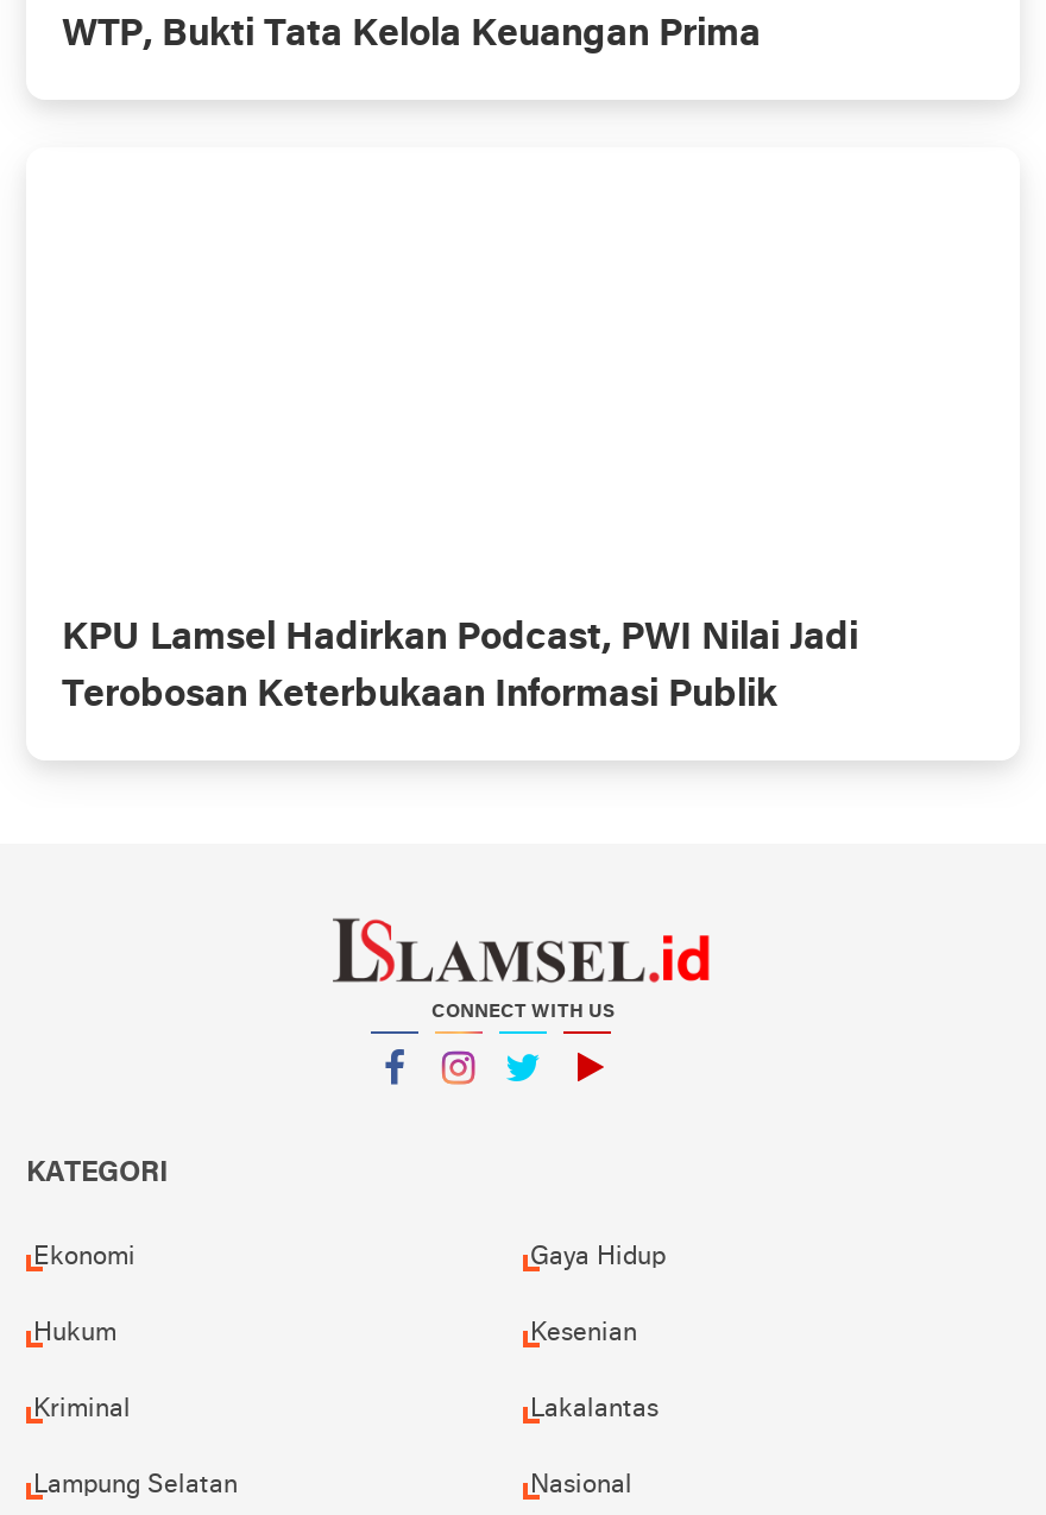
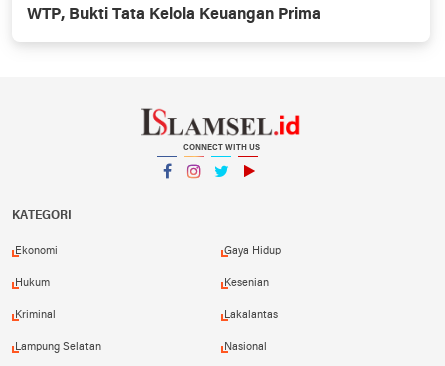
[62,620,858,715] KPU Lamsel Hadirkan Podcast, PWI Nilai Jadi | Terobosan Keterbukaan Informasi Publik -> none

